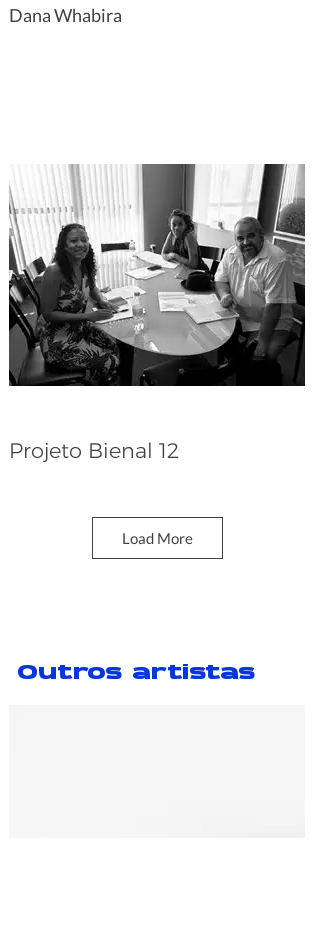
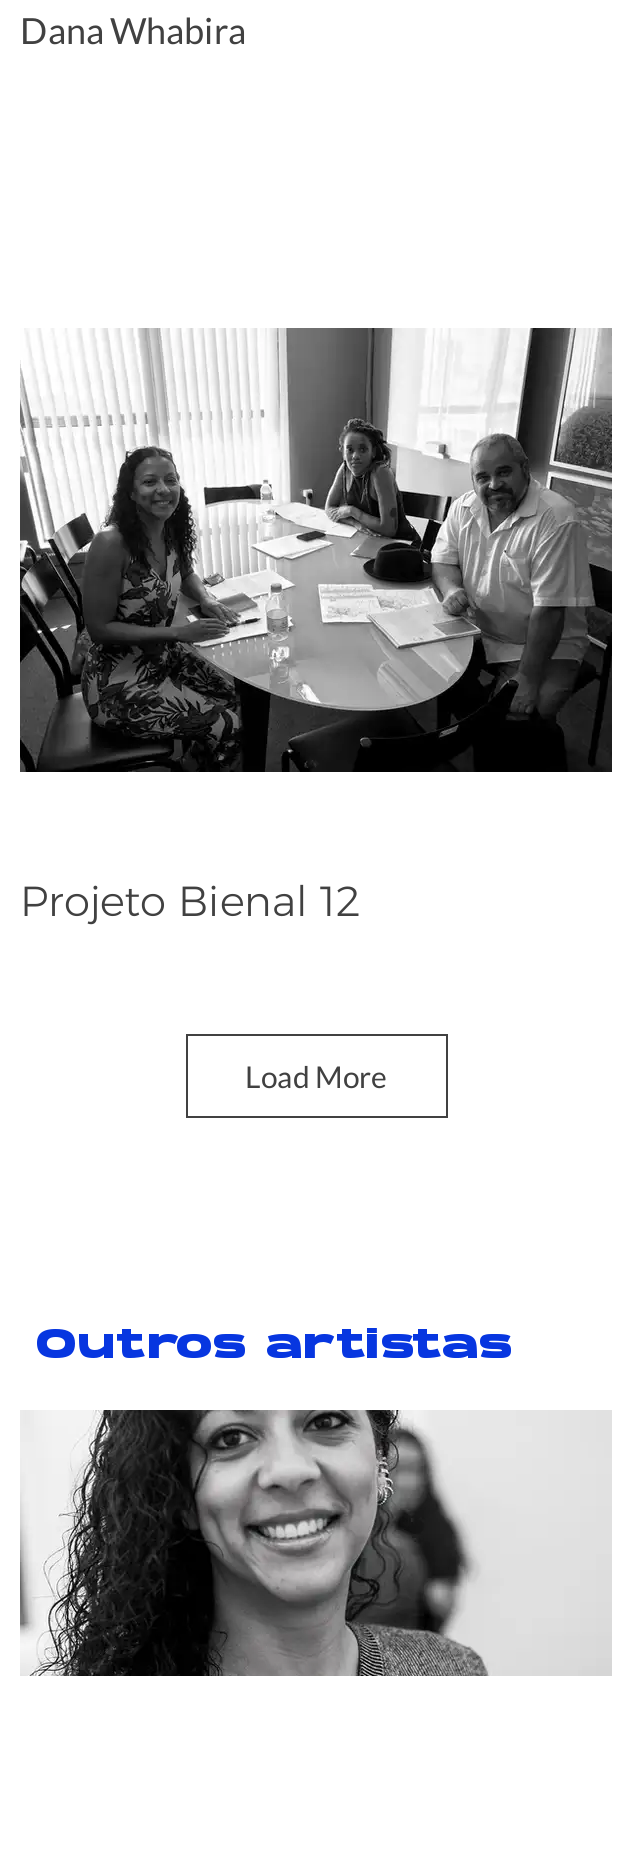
none -> [18,1408,490,1678] [image]

